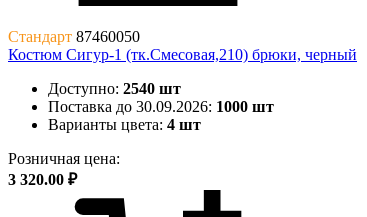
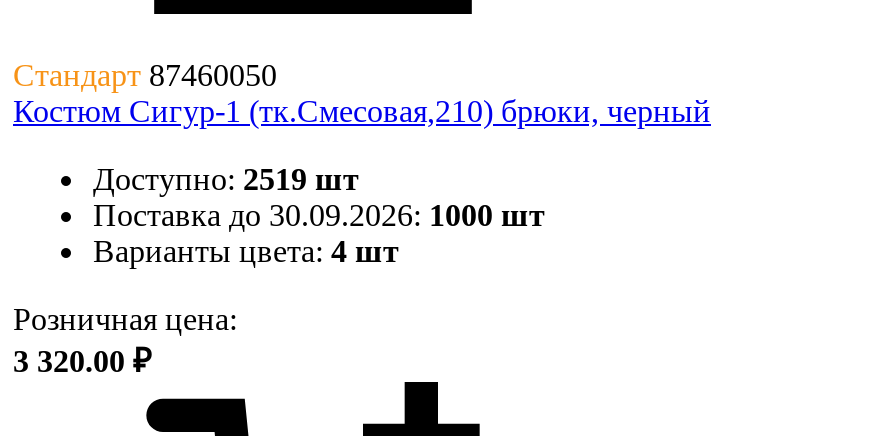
[48,79,181,96] Доступно: 2540 шт -> [93,161,359,195] Доступно: 2519 шт

